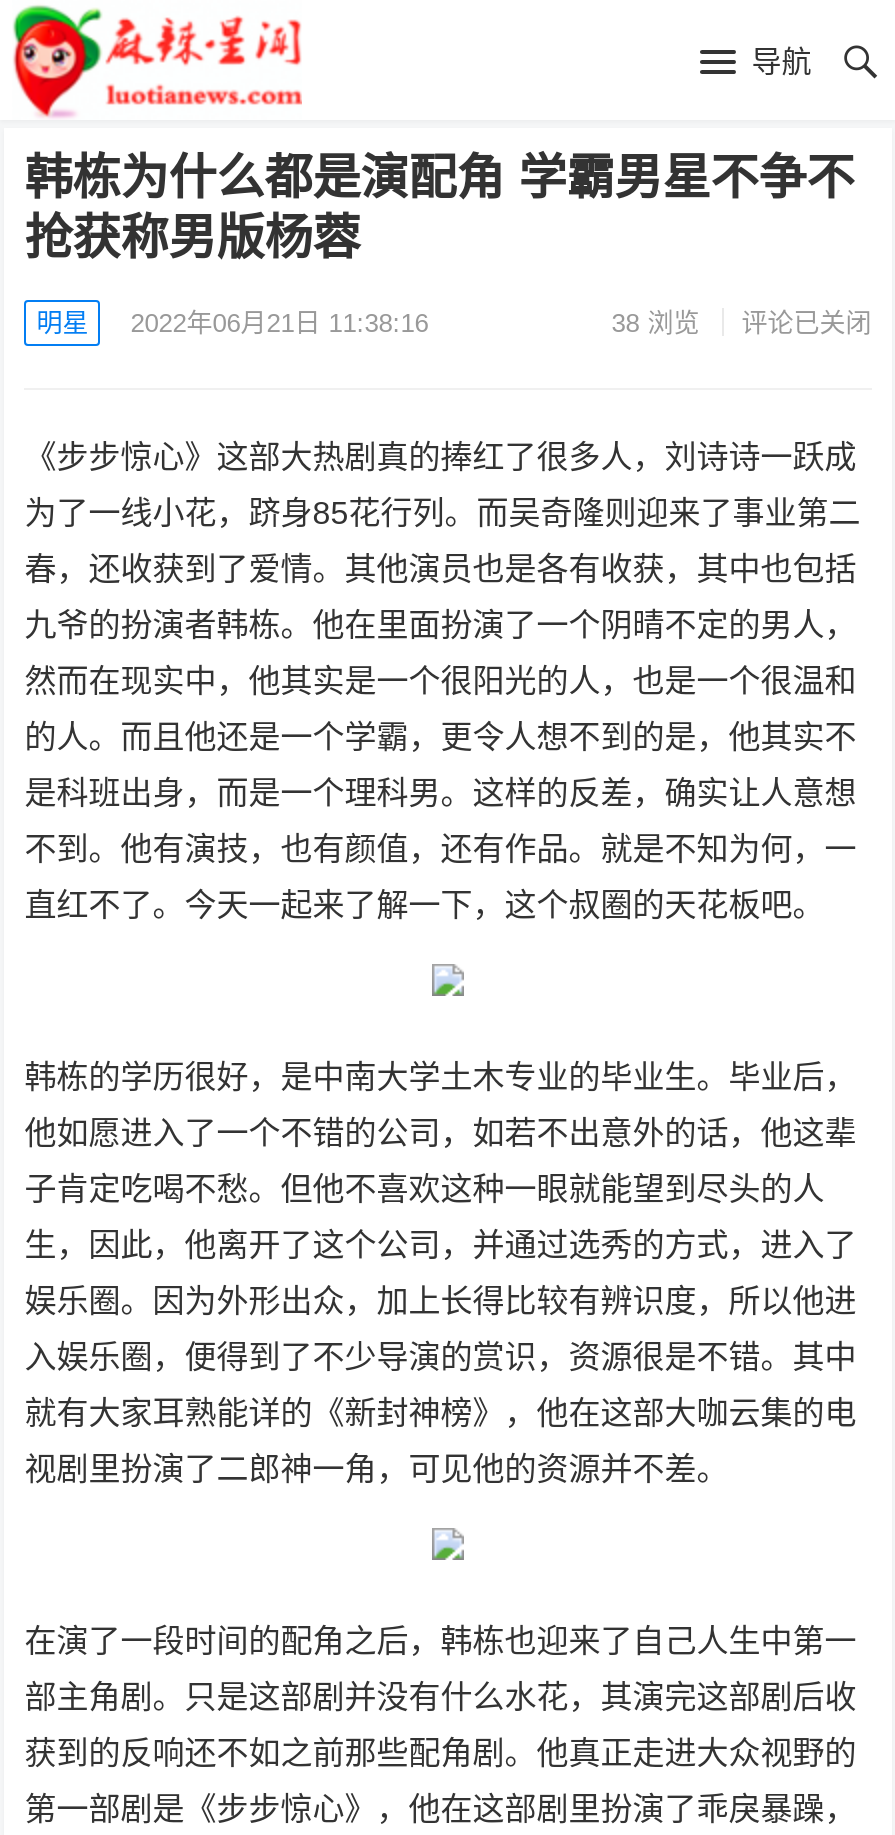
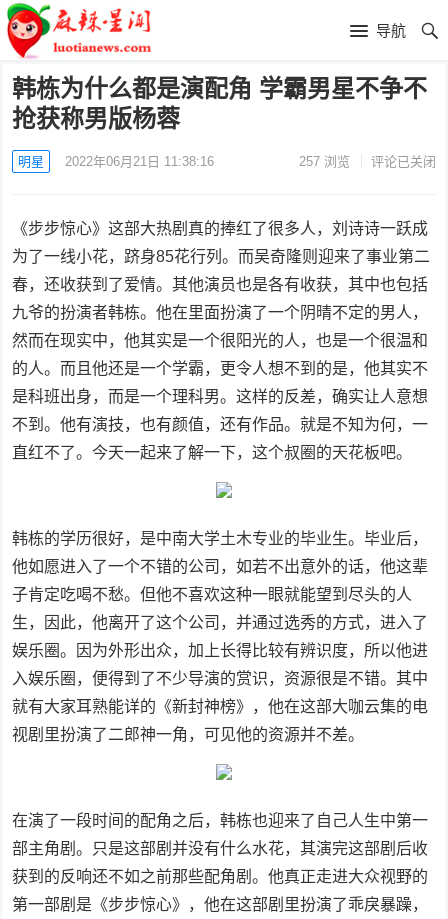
[612,308,872,338] 38浏览 评论已关闭 -> [299,154,436,169] 257浏览 评论已关闭

